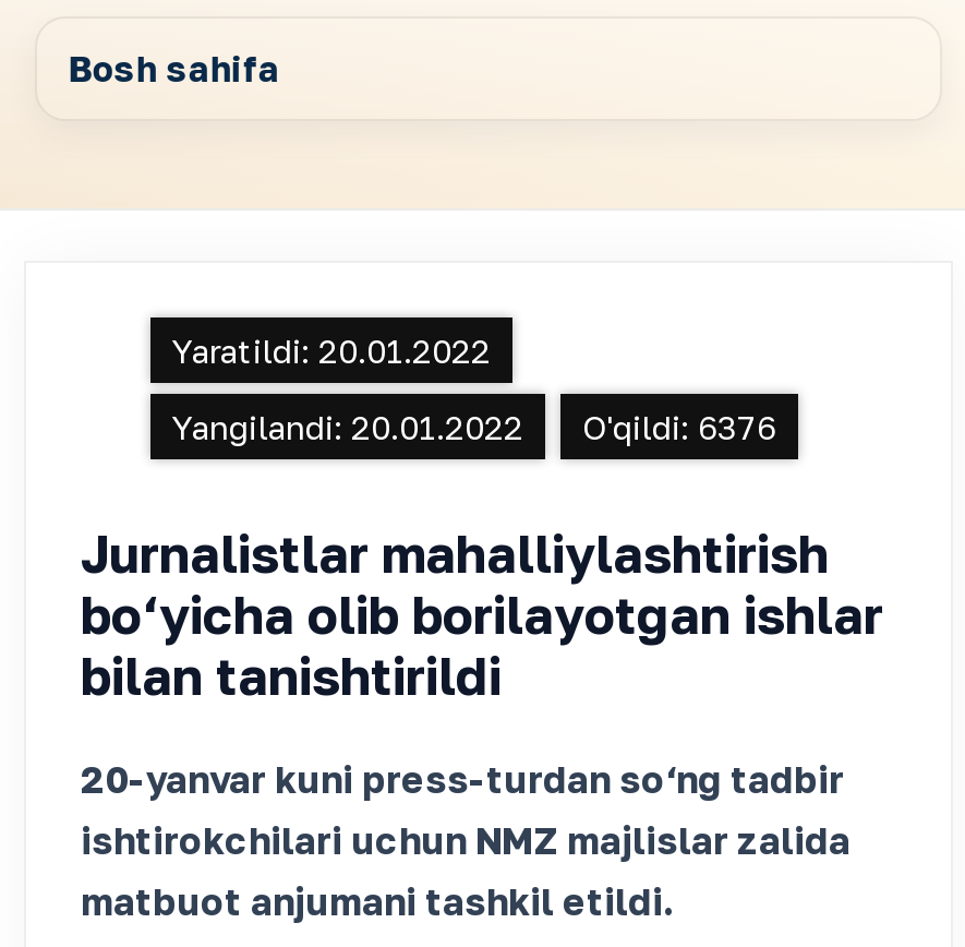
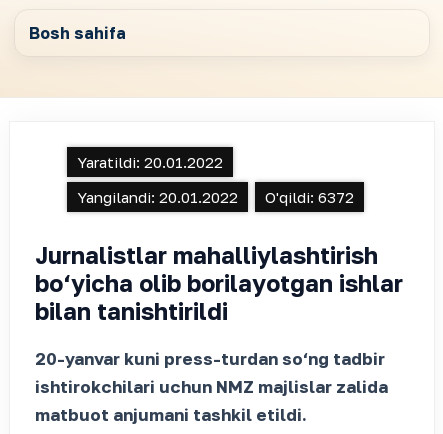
[172,407,776,447] Yangilandi: 20.01.2022 O'qildi: 6376 -> [77,188,354,206] Yangilandi: 20.01.2022 O'qildi: 6372

